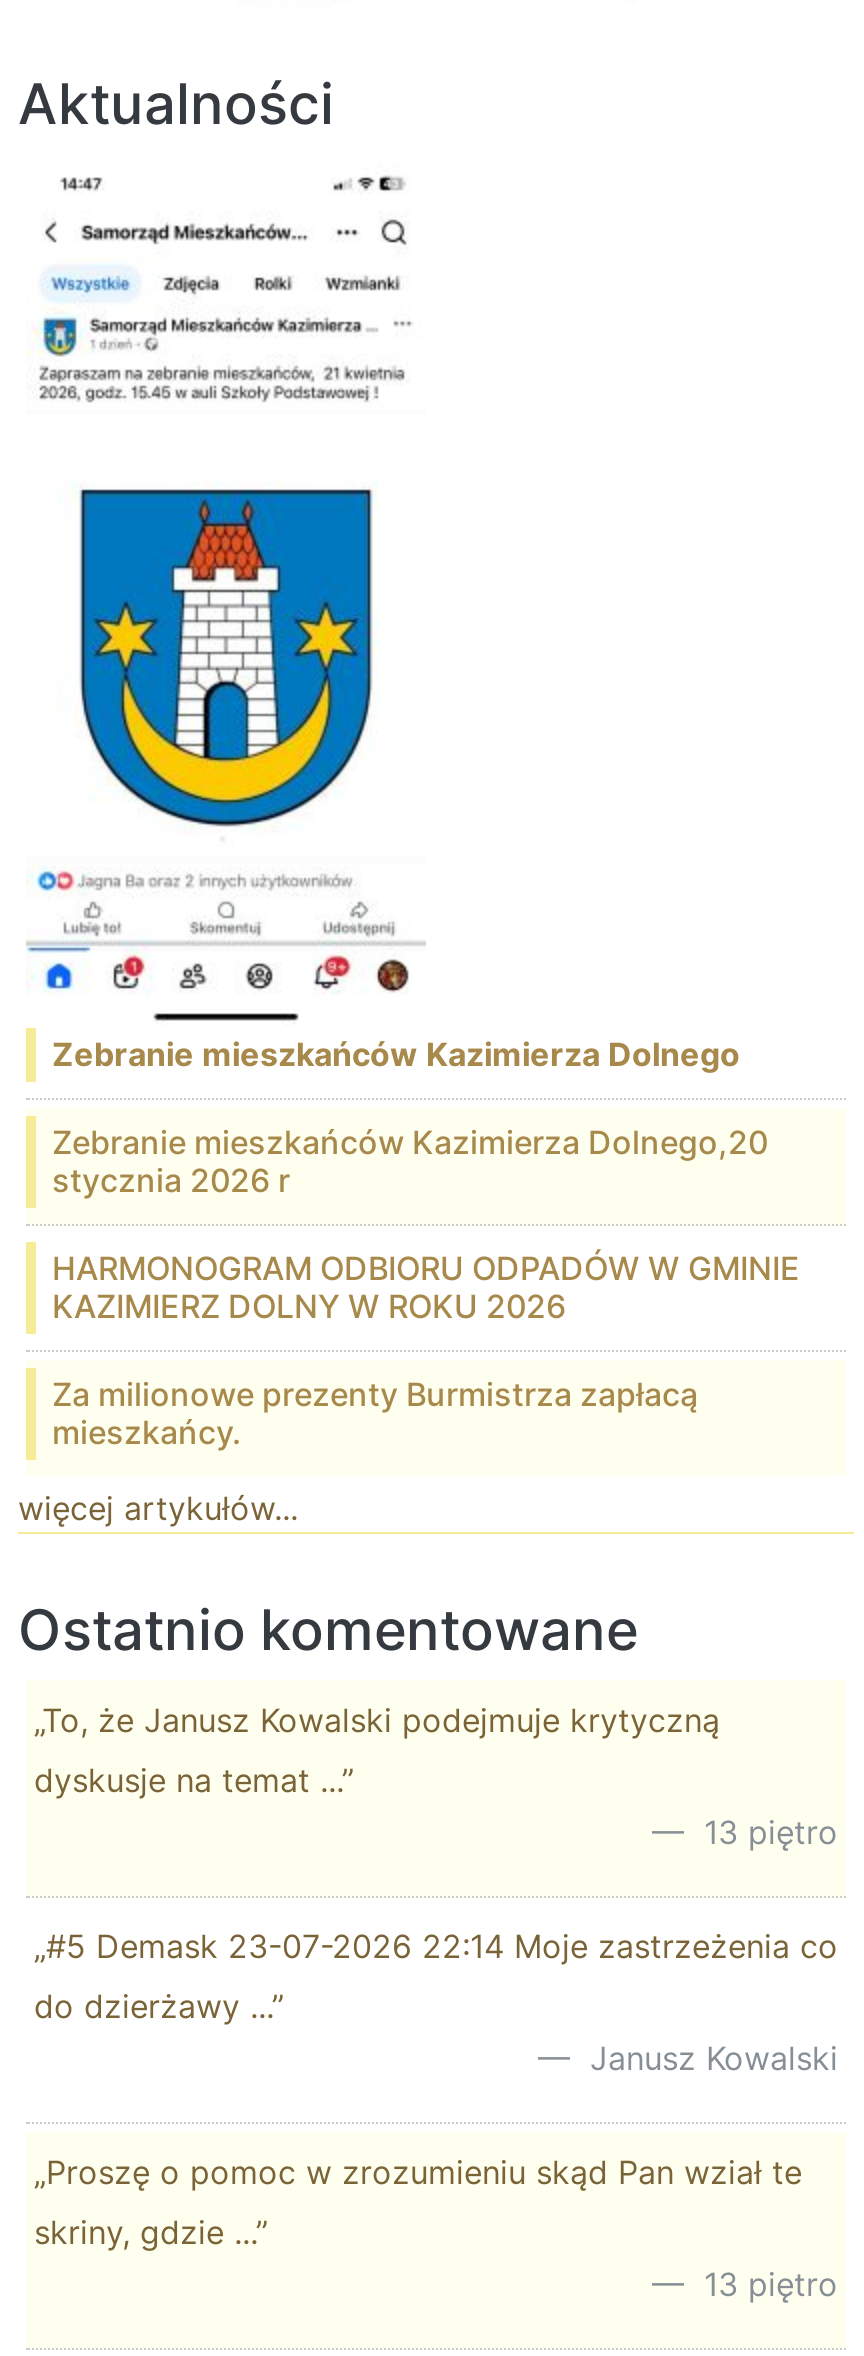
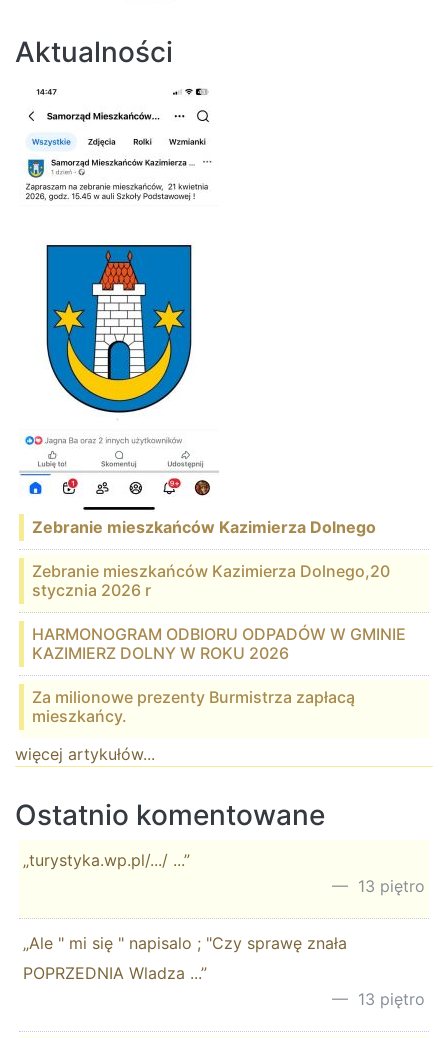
[34,1700,720,1800] „To, że Janusz Kowalski podejmuje krytyczną | dyskusje na temat ...” -> [23,850,190,870] „turystyka.wp.pl/.../ ...”
[34,1926,838,2252] „#5 Demask 23-07-2026 22:14 Moje zastrzeżenia co | do dzierżawy ...” | Janusz Kowalski | „Proszę o pomoc w zrozumieniu skąd Pan wział te | skriny, gdzie ...” -> [23,933,347,983] „Ale " mi się " napisalo ; "Czy sprawę znała | POPRZEDNIA Wladza ...”

